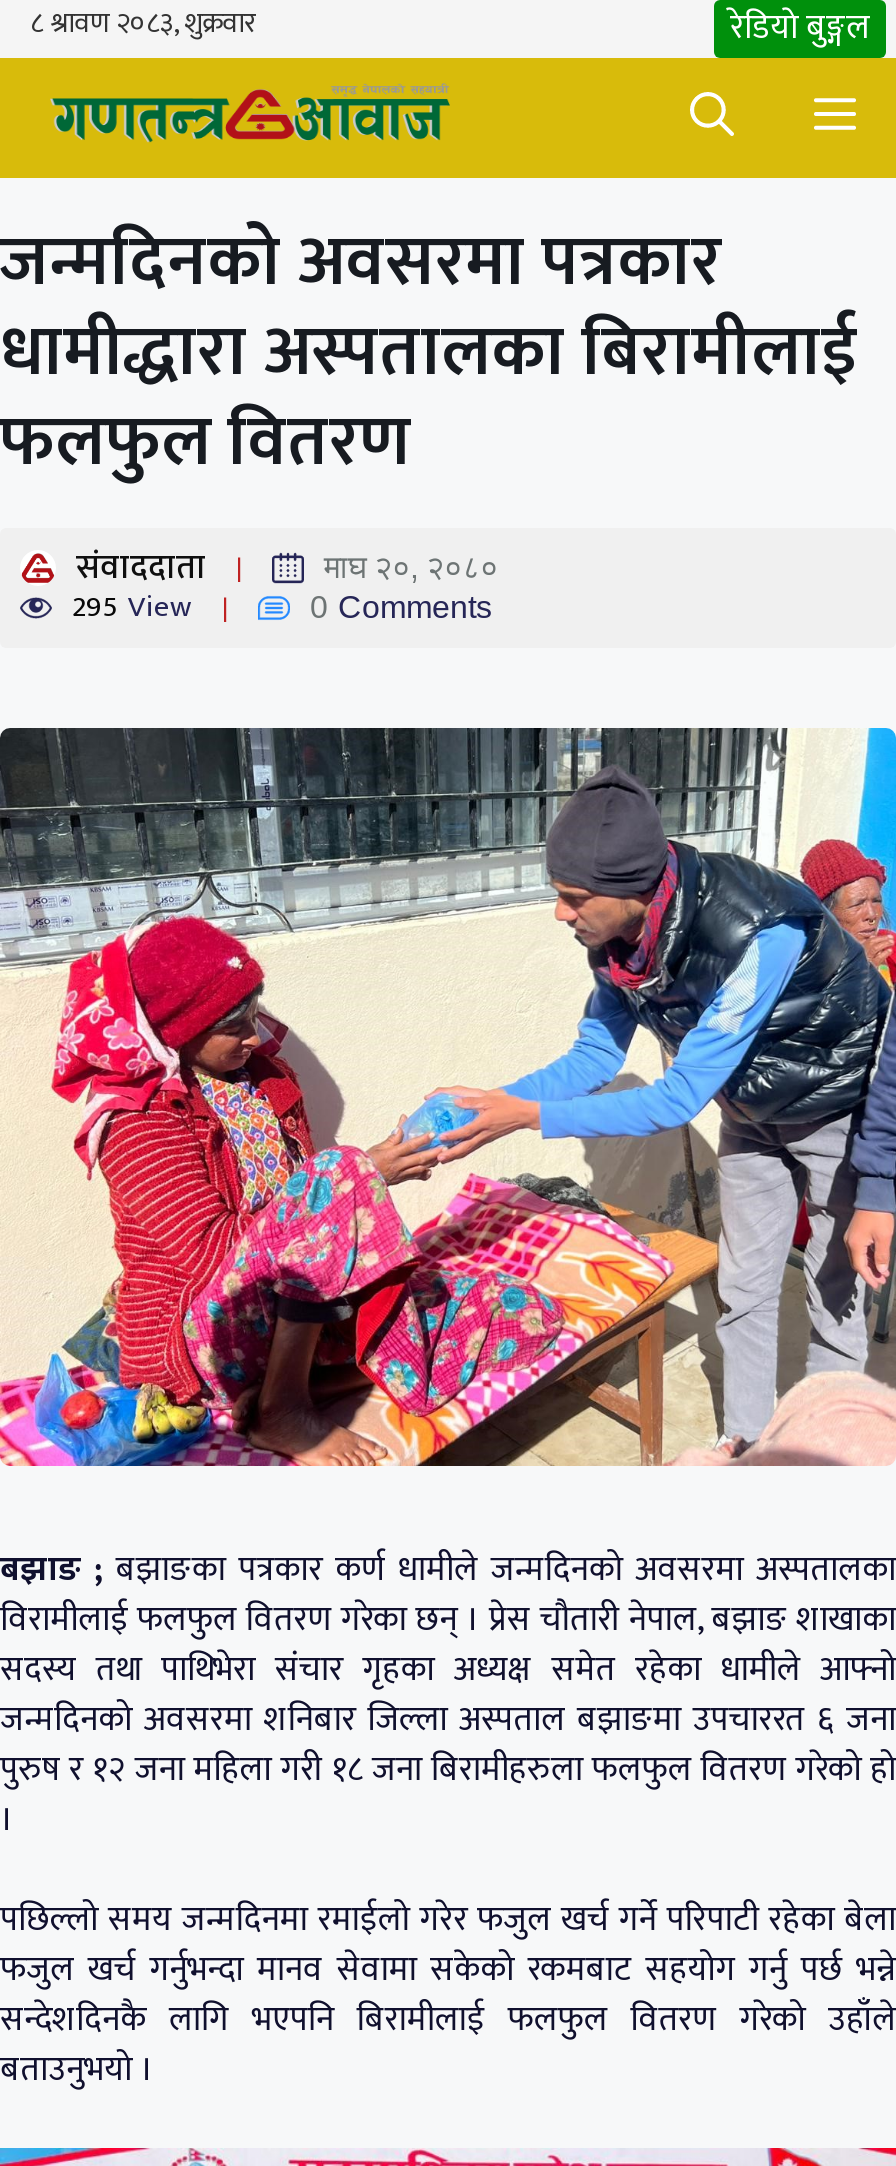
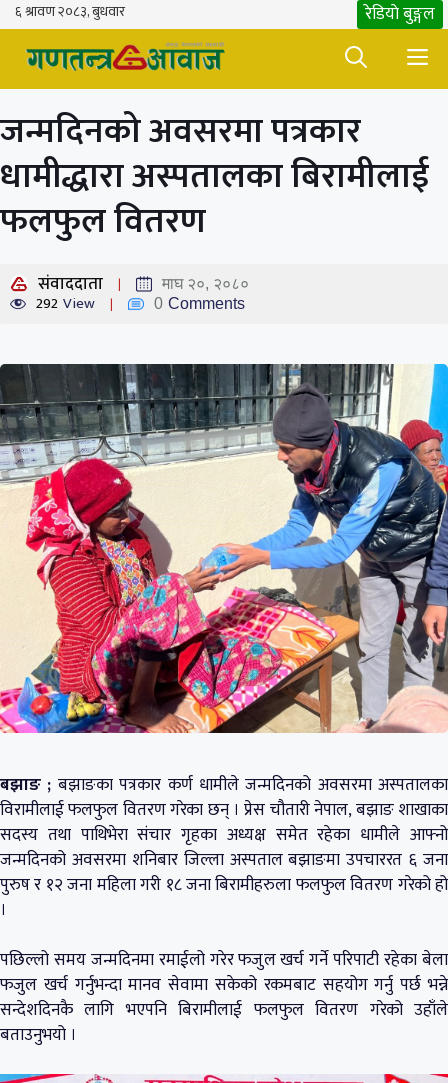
[72,582,192,632] 295 View -> [36,291,95,316] 292 View

